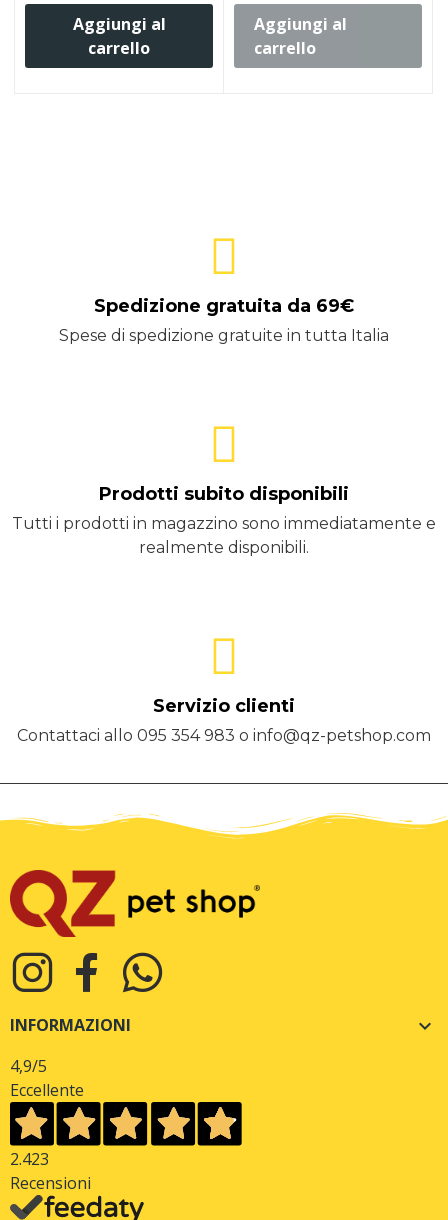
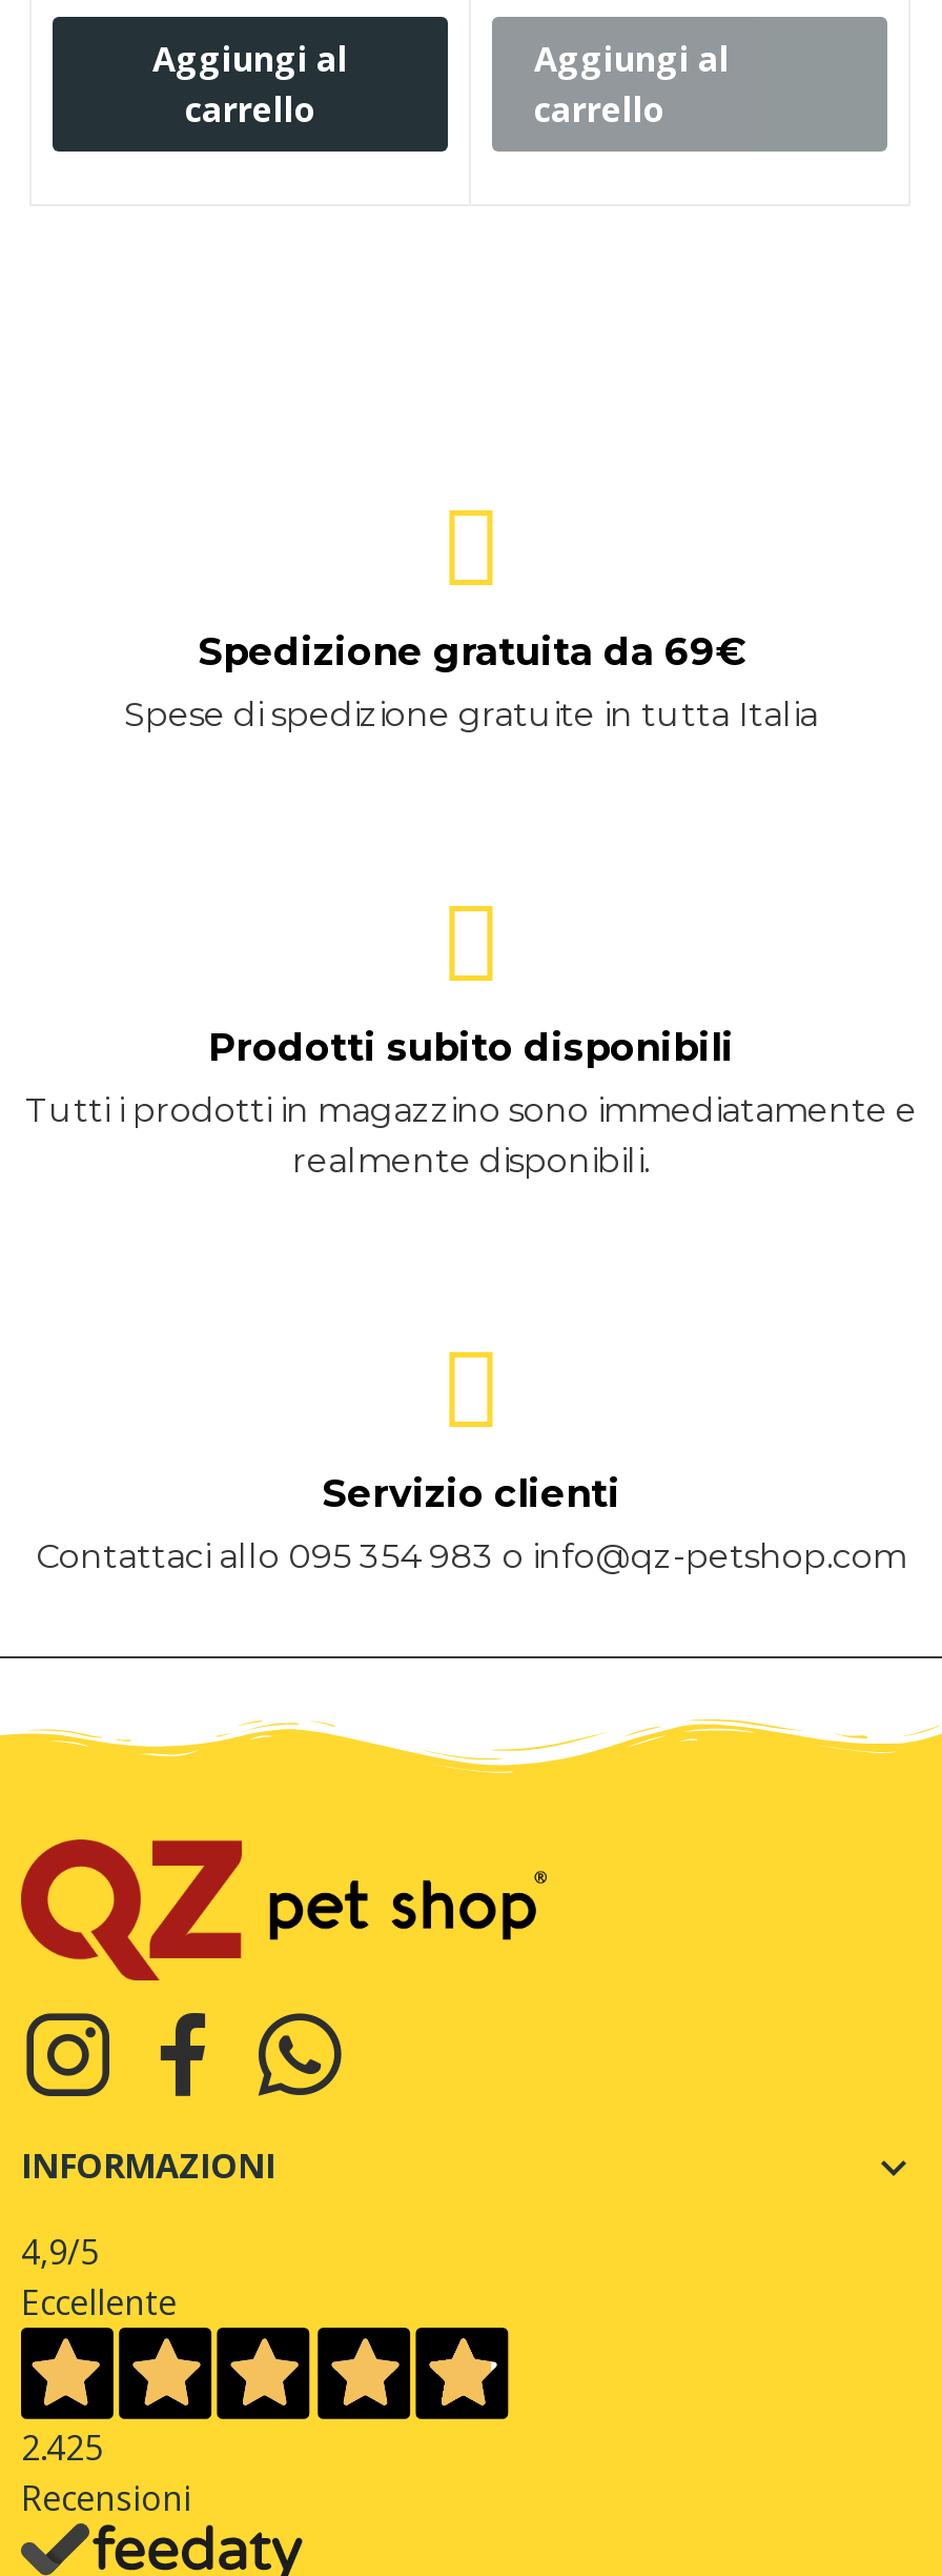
[10,1148,49,1170] 2.423 -> [21,2425,103,2471] 2.425

